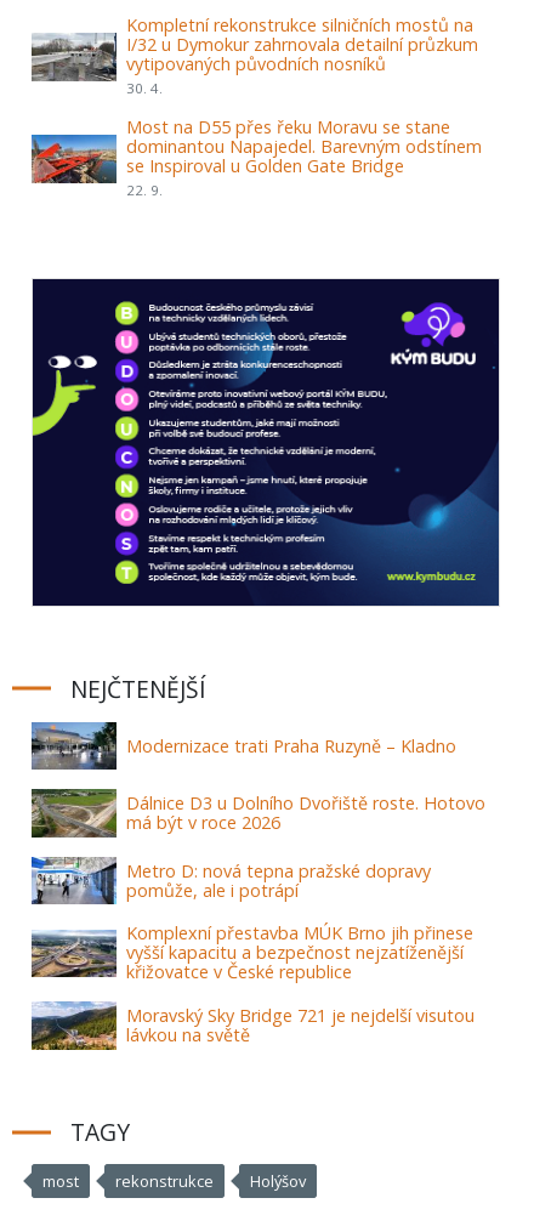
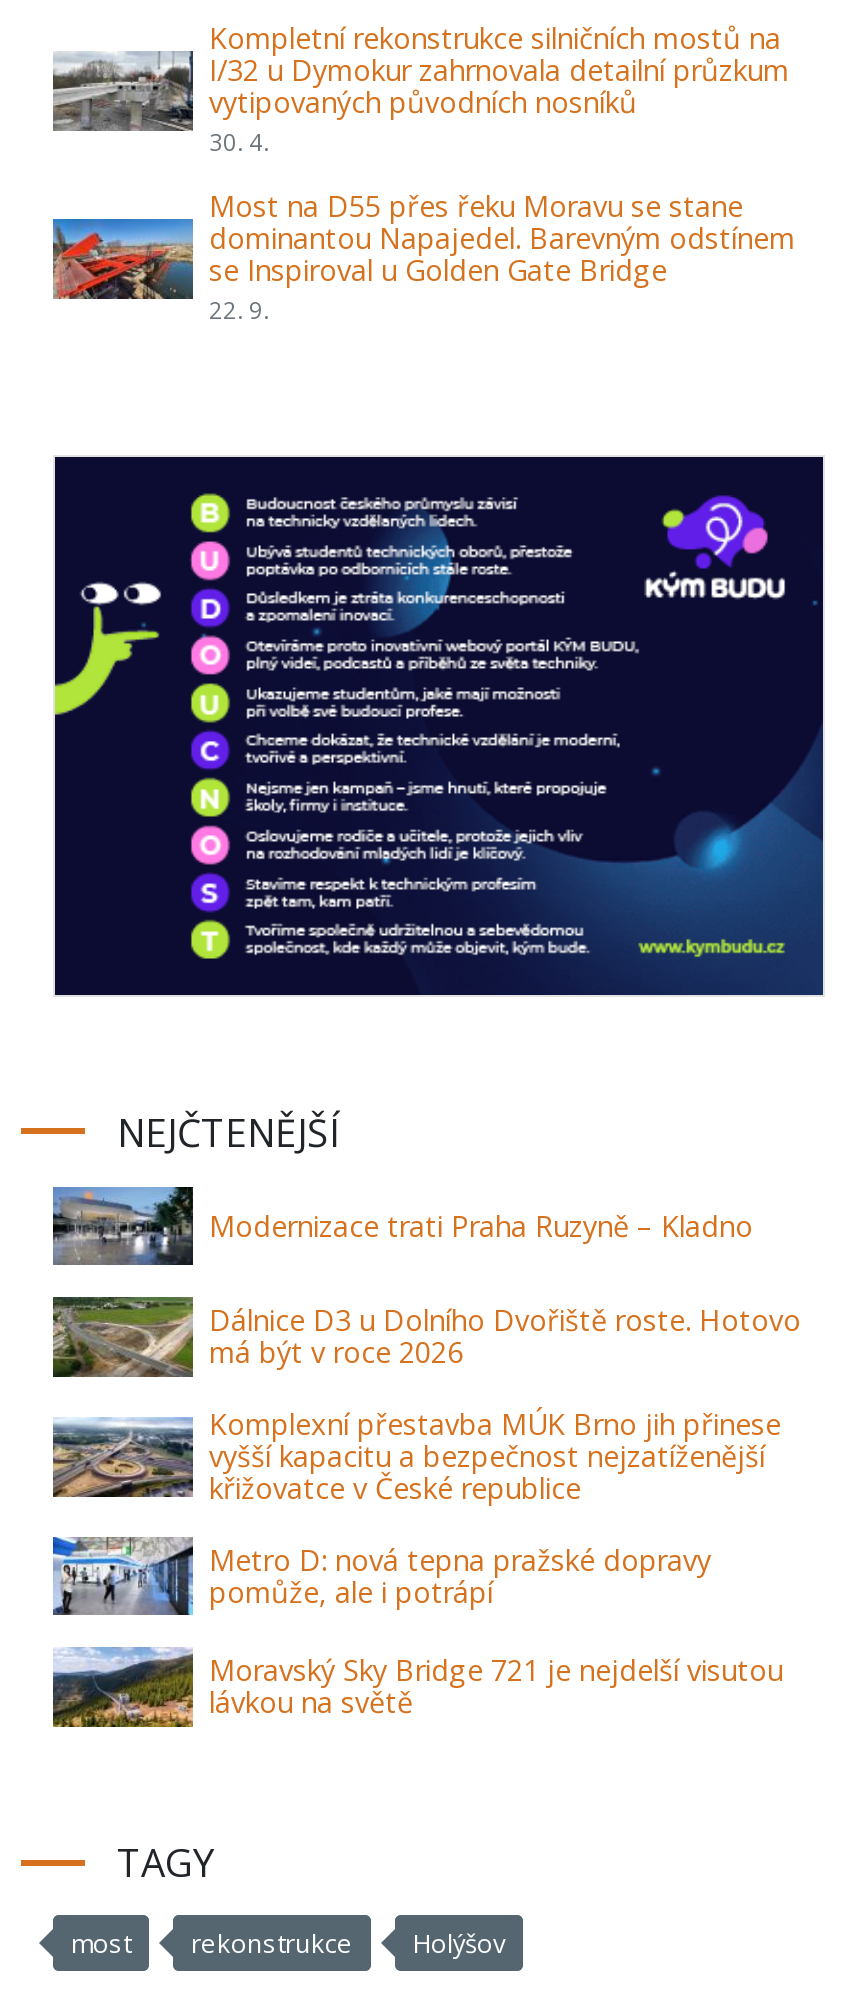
moved [30,856,431,904] -> [53,1537,711,1617]: [image] | Metro D: nová tepna pražské dopravy | pomůže, ale i potrápí
moved [29,922,473,984] -> [49,1405,781,1507]: [image] | Komplexní přestavba MÚK Brno jih přinese | vyšší kapacitu a bezpečnost nejzatíženější | křižovatce v České republice

